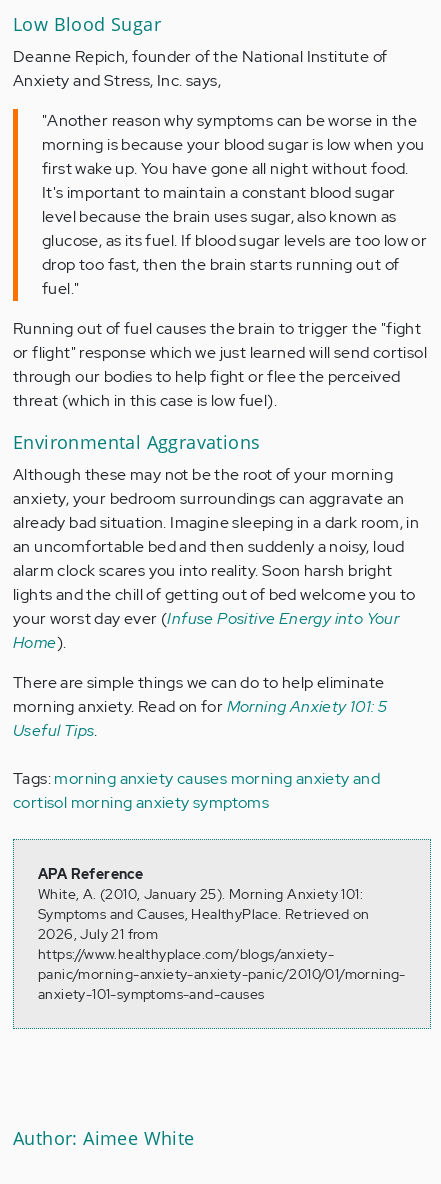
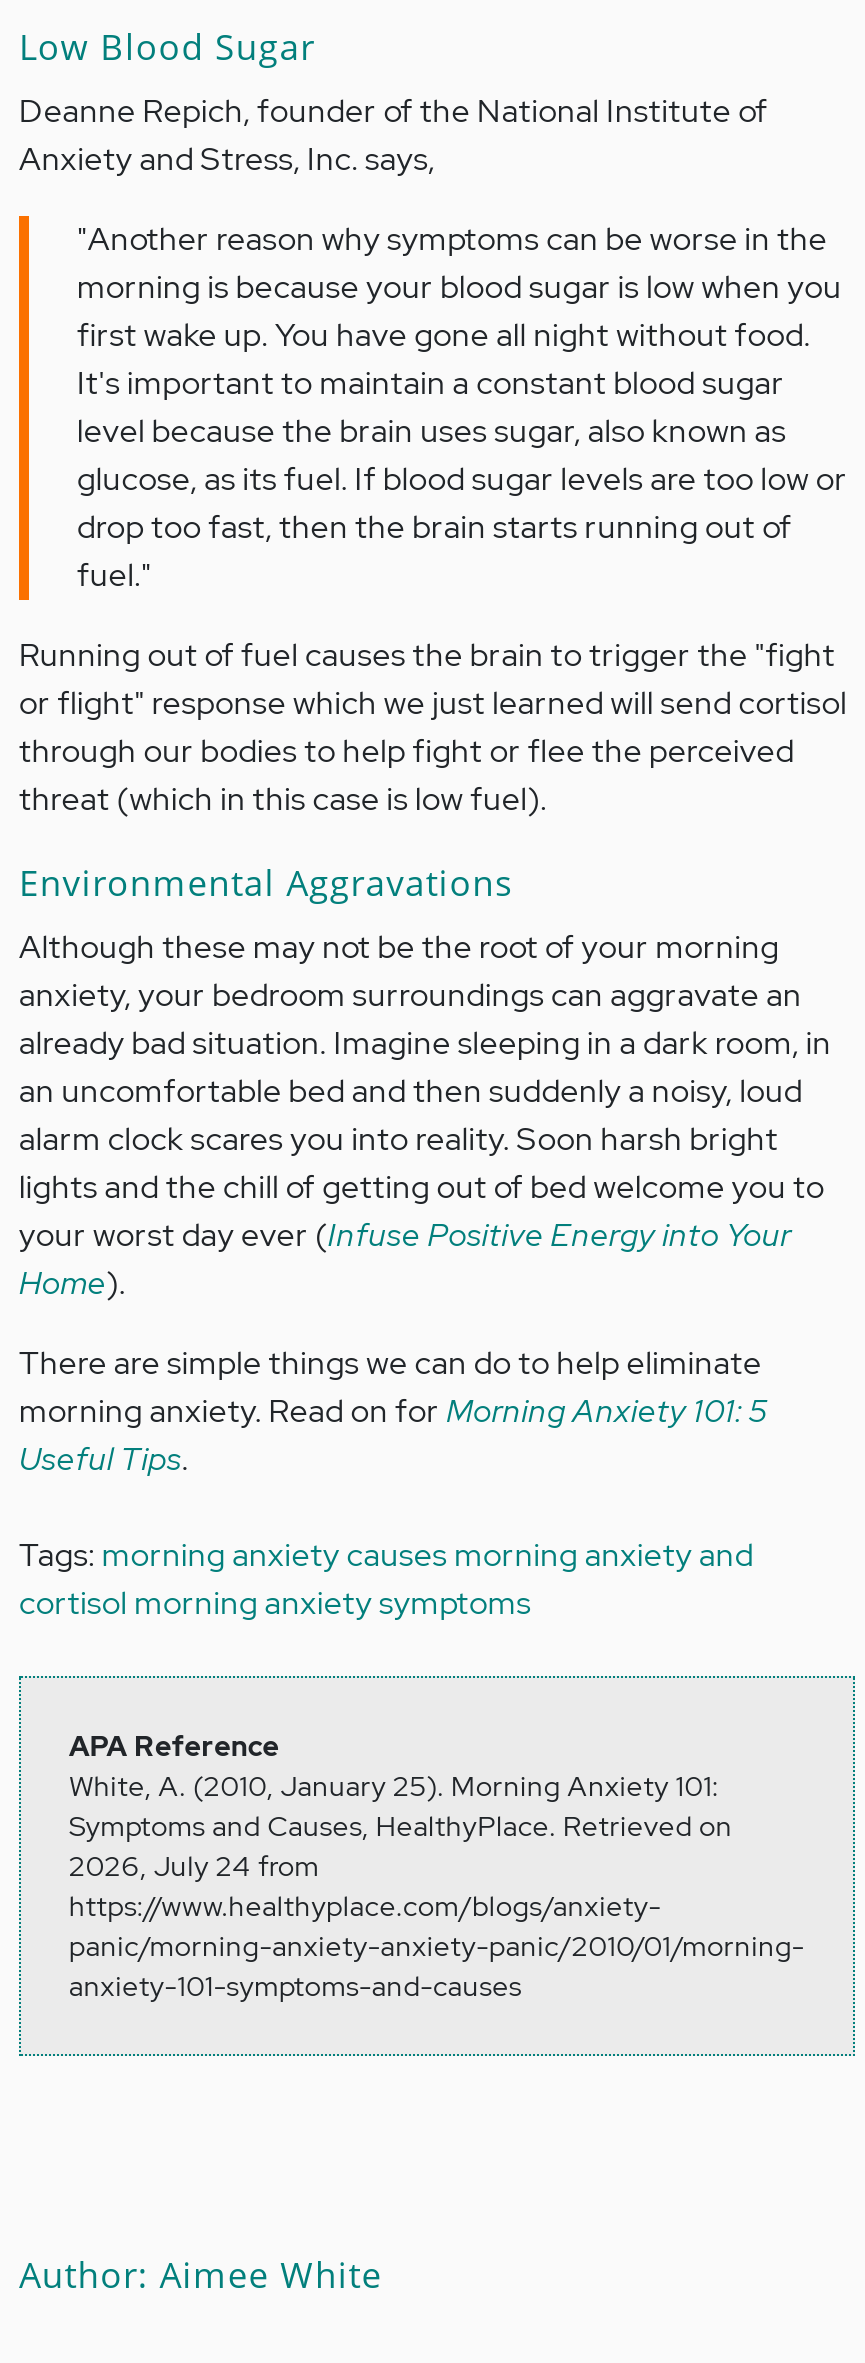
[38,925,158,943] 2026, July 21 from -> [69,1848,319,1884] 2026, July 24 from

